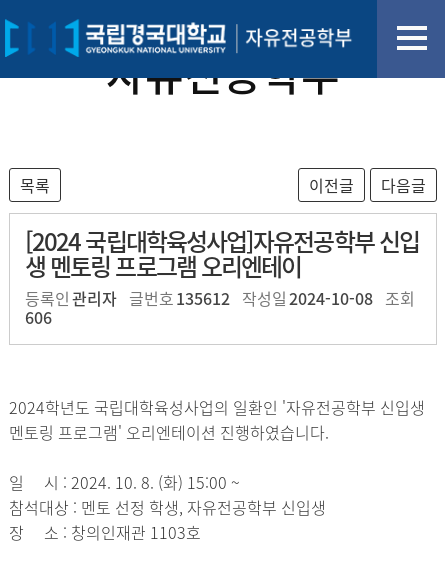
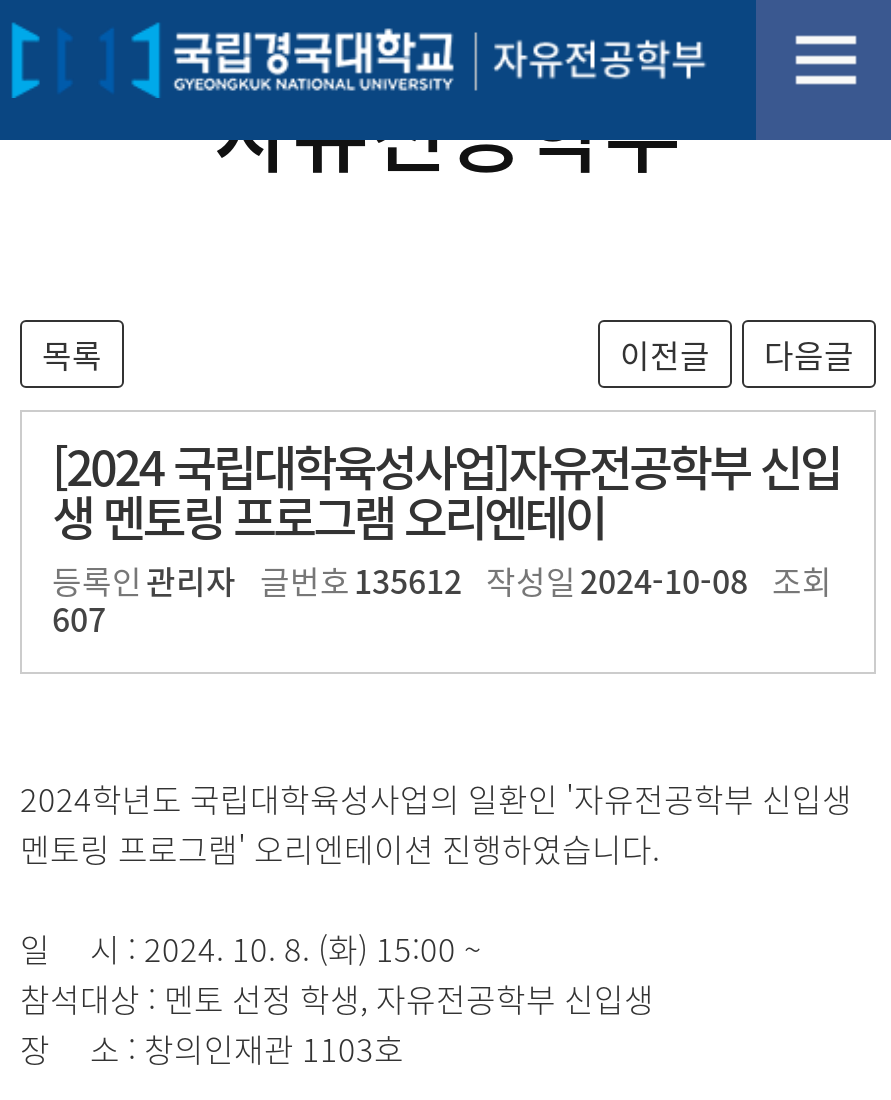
[25,305,52,329] 606 -> [52,594,106,642] 607

